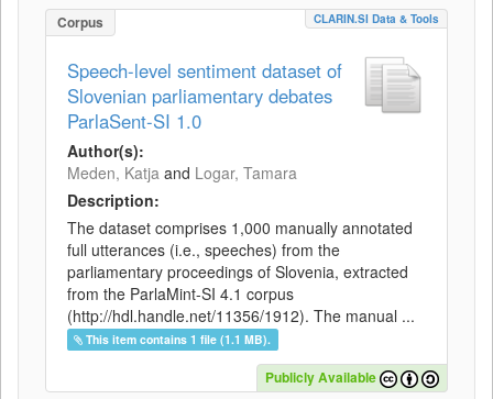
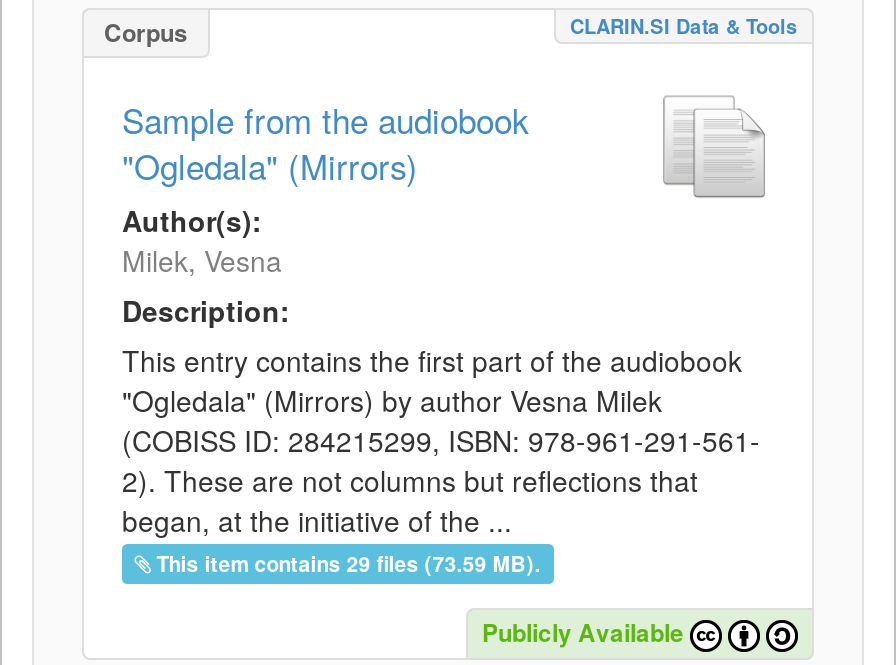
[67,57,342,134] Speech-level sentiment dataset of | Slovenian parliamentary debates | ParlaSent-SI 1.0 -> [122,96,528,190] Sample from the audiobook | "Ogledala" (Mirrors)
[67,162,297,184] Meden, Katja and Logar, Tamara -> [122,240,282,280] Milek, Vesna
[67,217,415,347] The dataset comprises 1,000 manually annotated | full utterances (i.e., speeches) from the | parliamentary proceedings of Slovenia, extracted | from the ParlaMint-SI 4.1 corpus | (http://hdl.handle.net/11356/1912). The manual ... | This item contains 1 file (1.1 MB). -> [122,340,760,578] This entry contains the first part of the audiobook | "Ogledala" (Mirrors) by author Vesna Milek | (COBISS ID: 284215299, ISBN: 978-961-291-561- | 2). These are not columns but reflections that | began, at the initiative of the ... | This item contains 29 files (73.59 MB).

